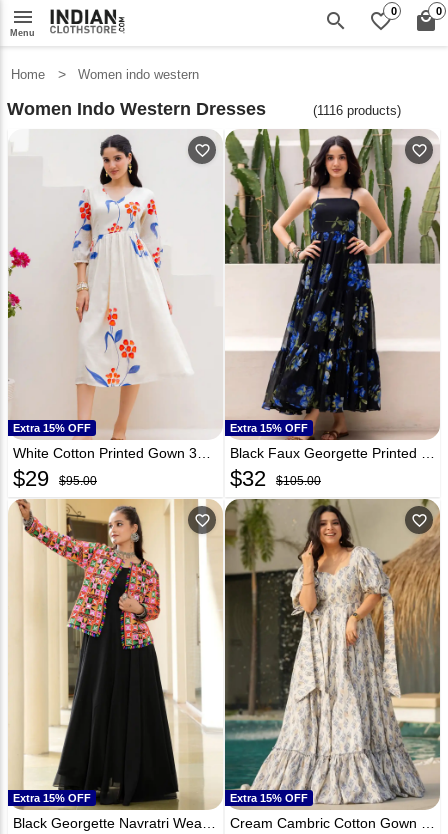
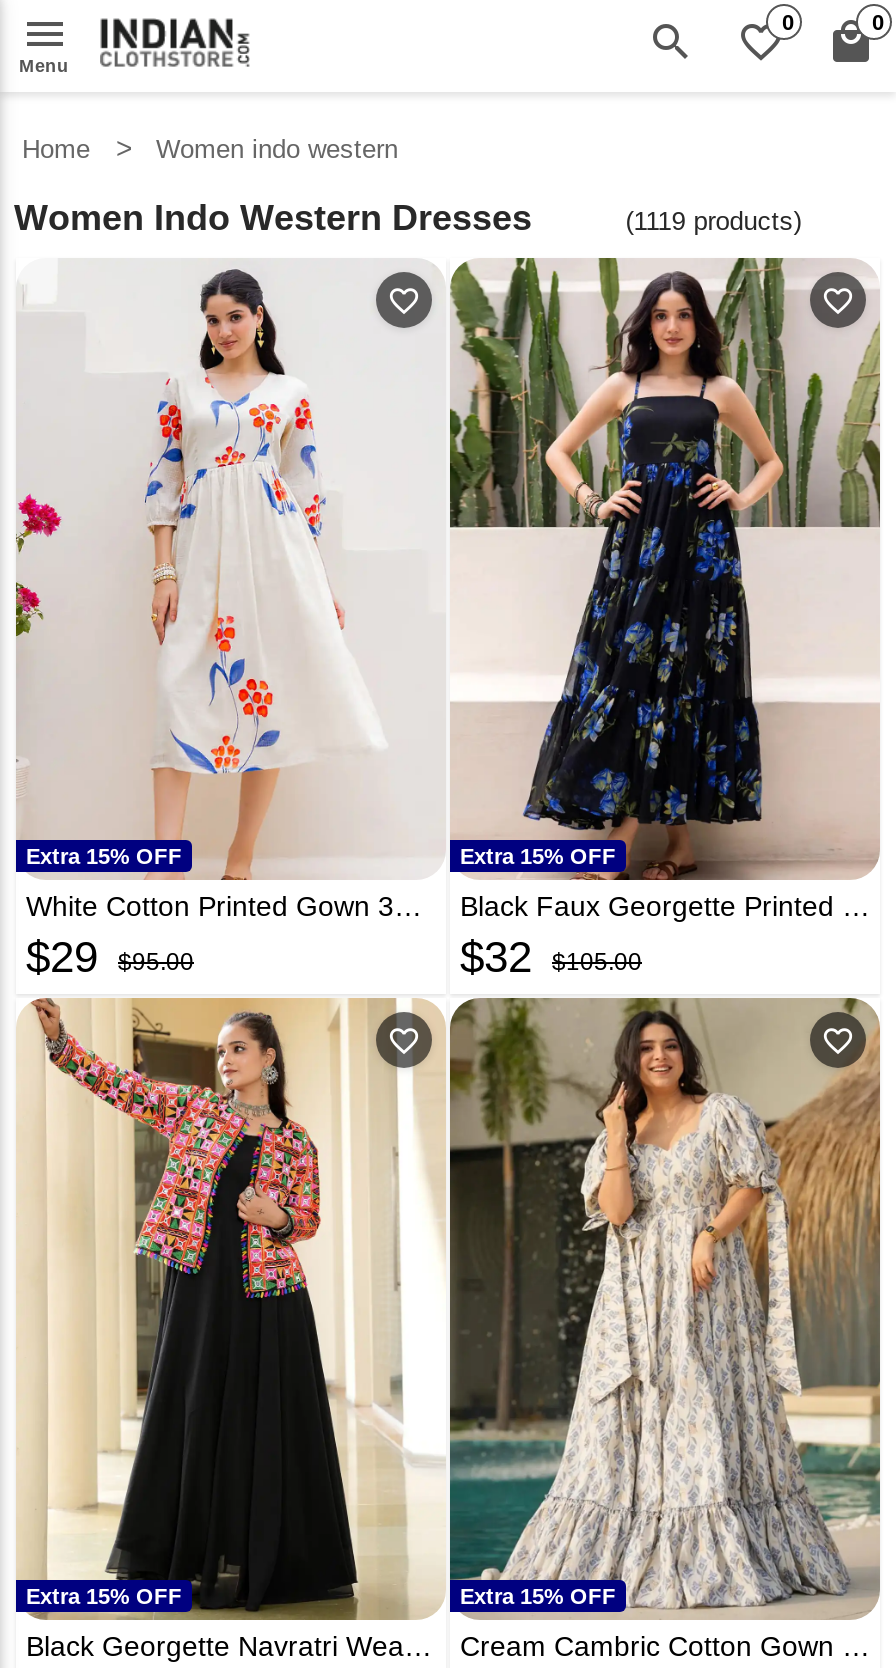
[313,103,401,118] (1116 products) -> [626,206,802,236] (1119 products)

